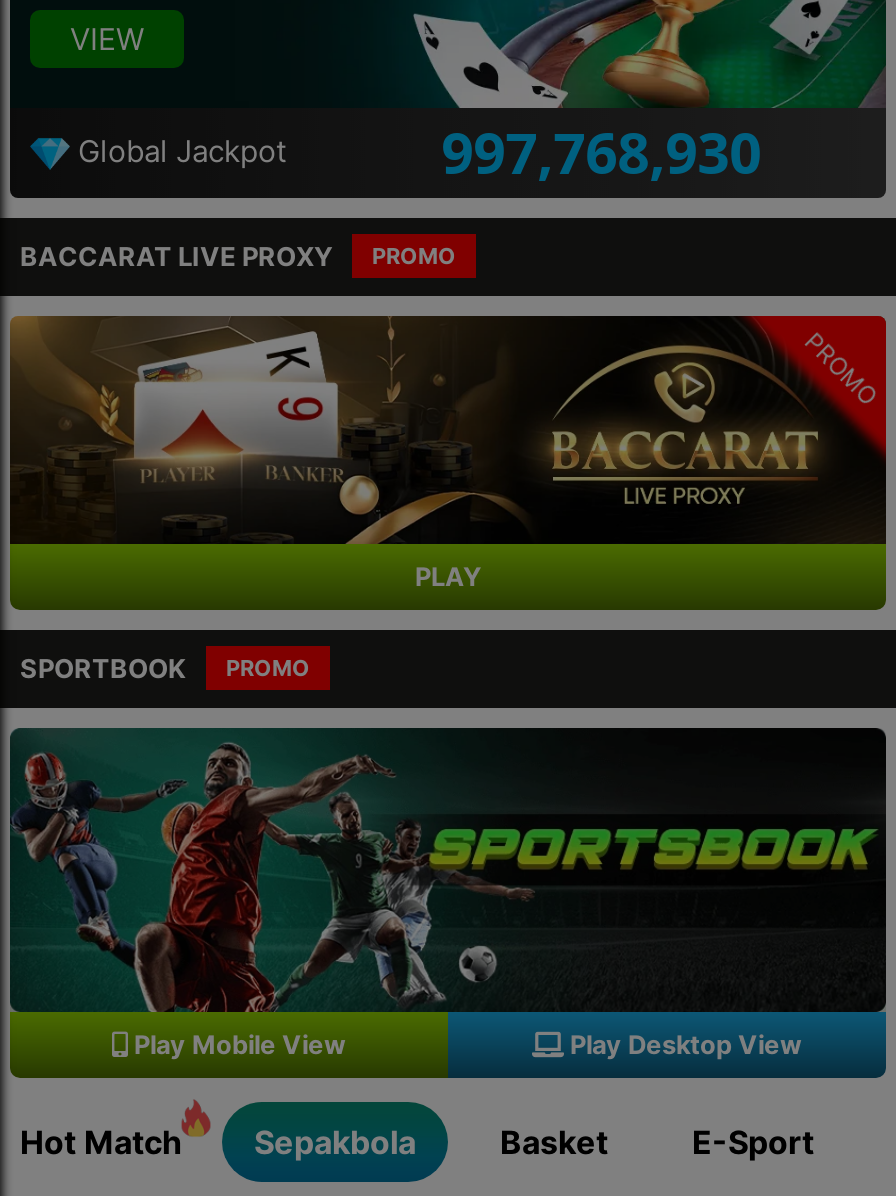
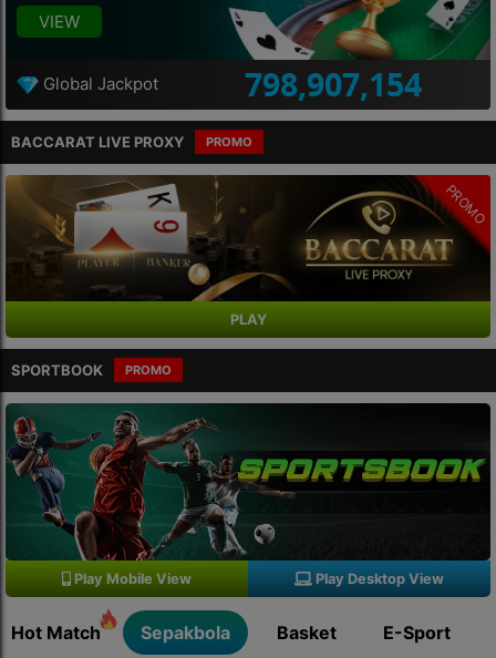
[441,111,761,191] 997,768,930 -> [244,61,421,106] 798,907,154

